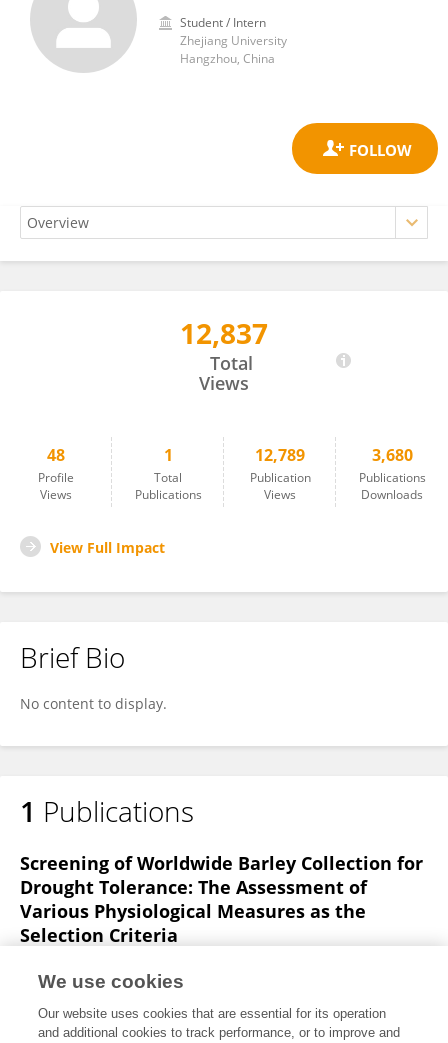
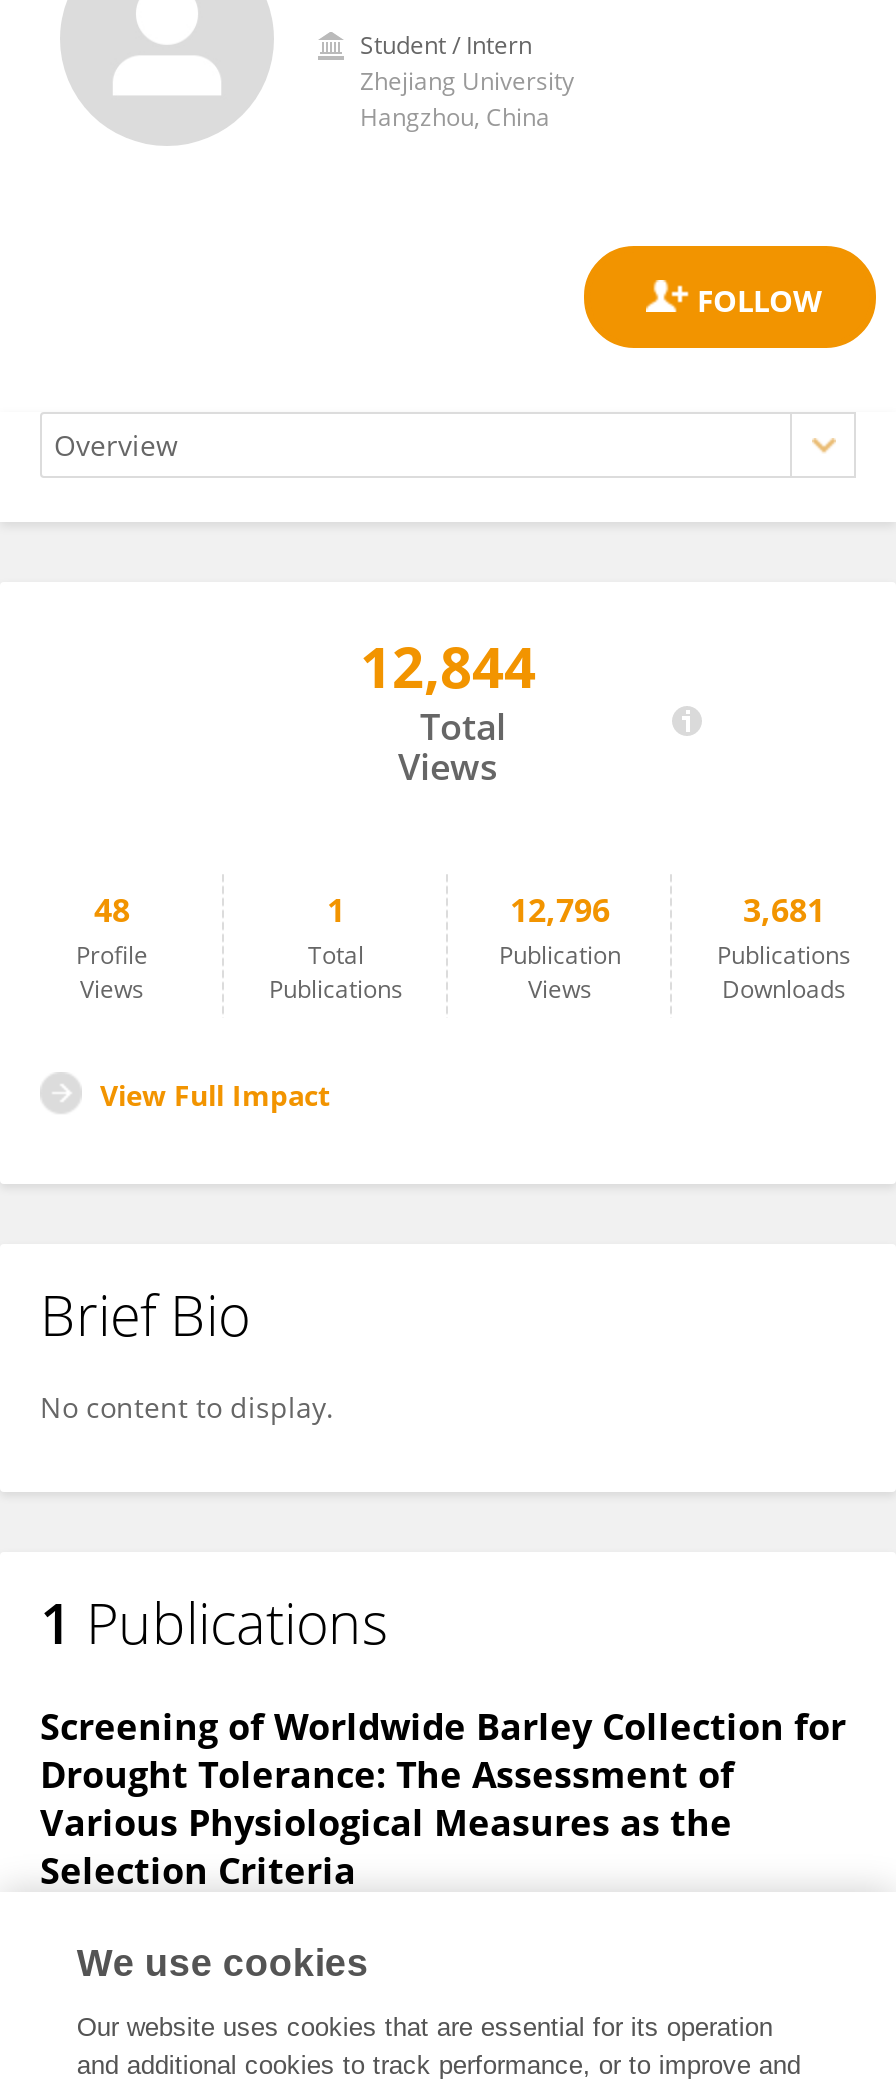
[180,314,268,352] 12,837 -> [360,628,536,704] 12,844
[255,444,305,466] 12,789 -> [510,888,610,932] 12,796
[371,444,412,466] 3,680 -> [743,888,825,932] 3,681

